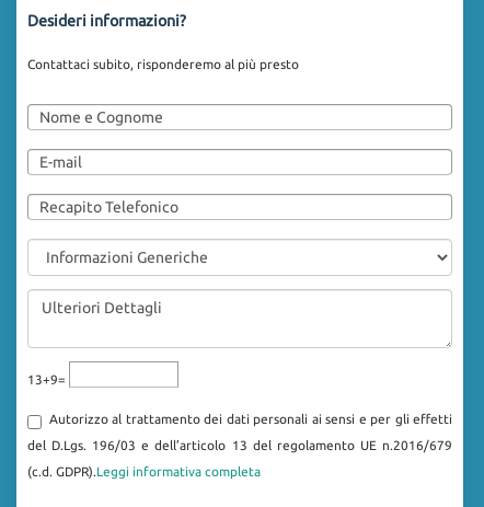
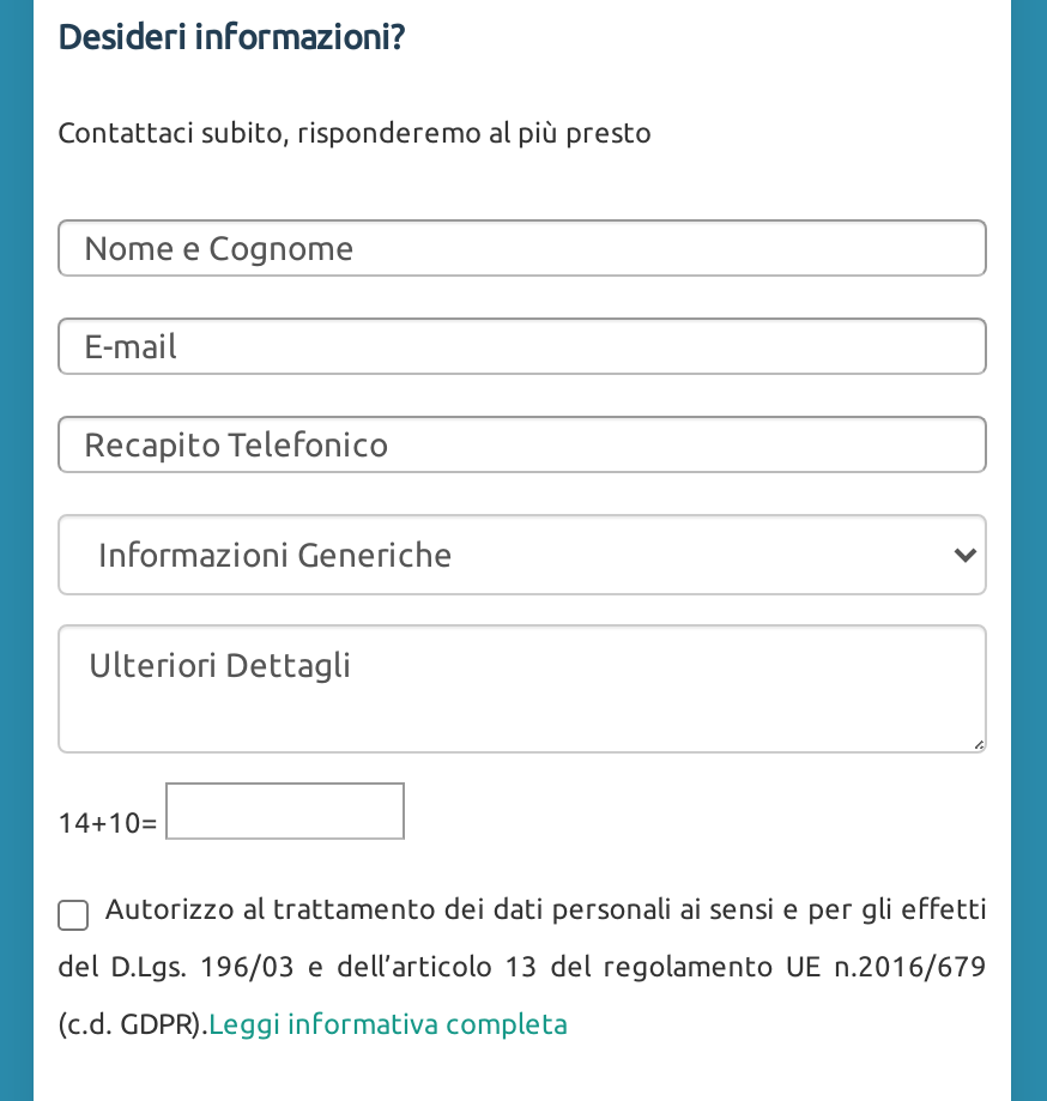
[27,372,69,387] 13+9= -> [58,807,165,838] 14+10=

